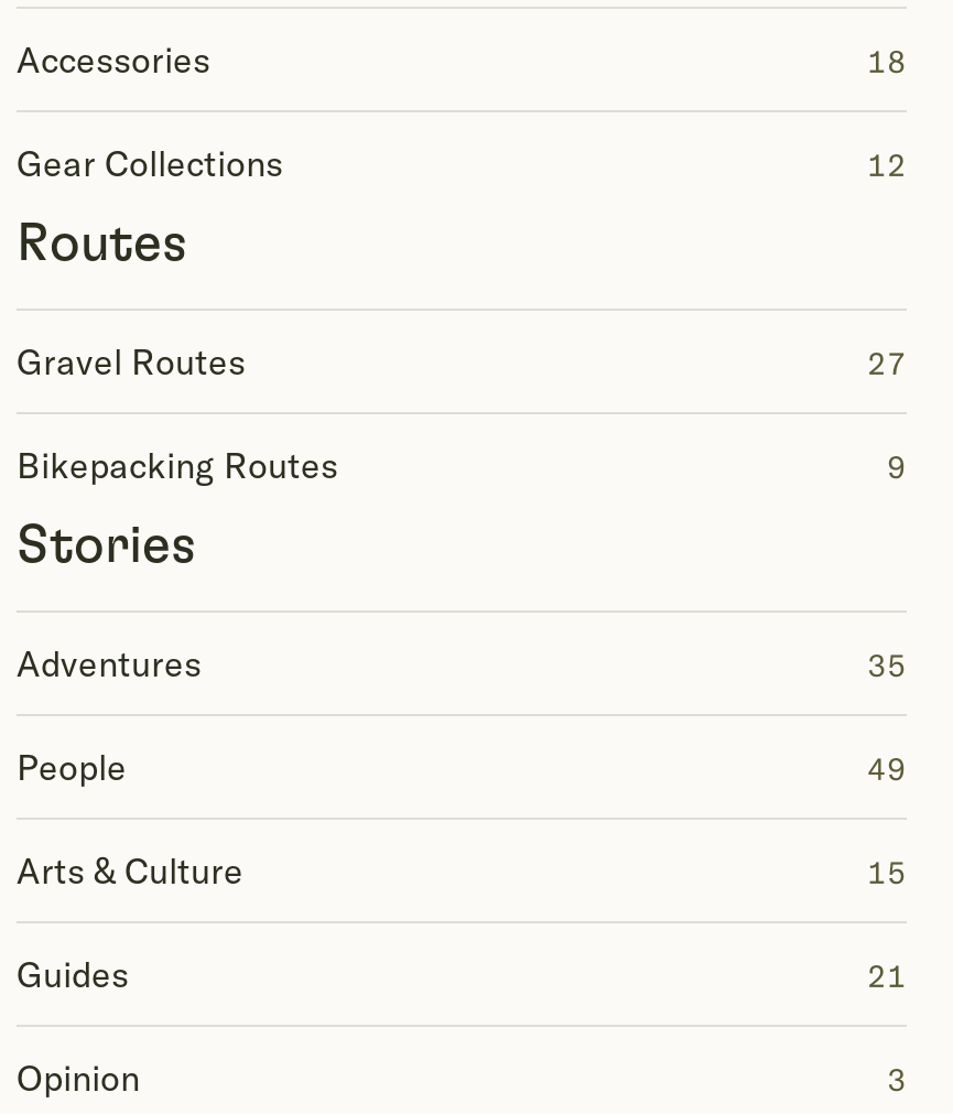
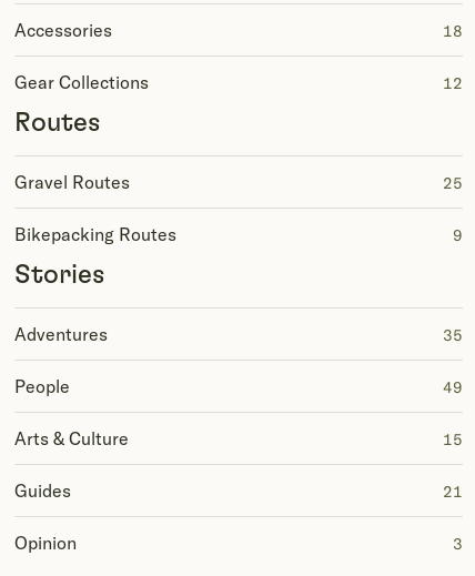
[867,344,907,383] 27 -> [443,173,463,193] 25

